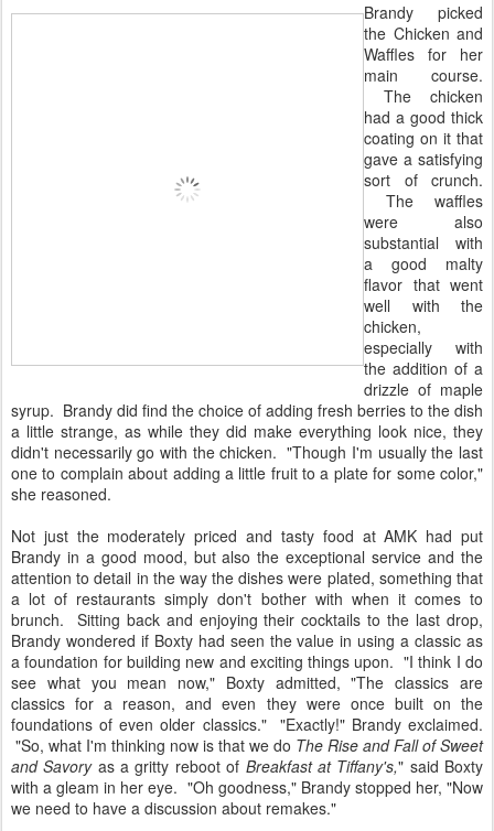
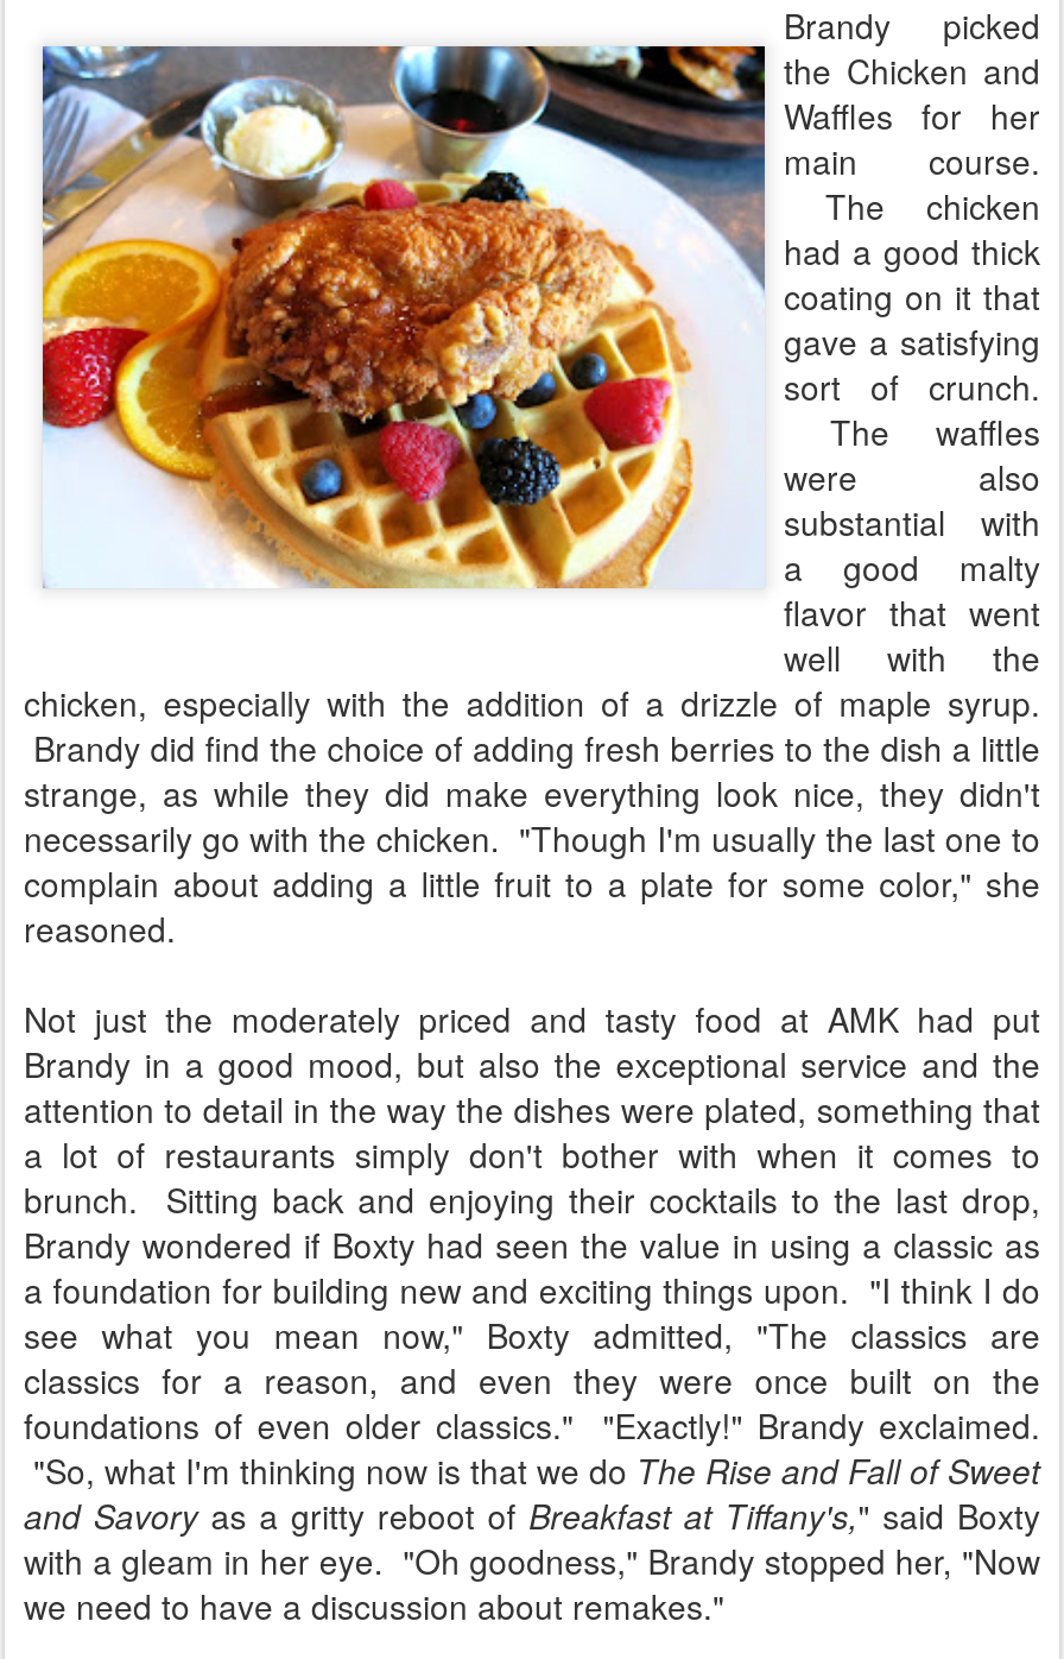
none -> [38,43,769,592] [image]

